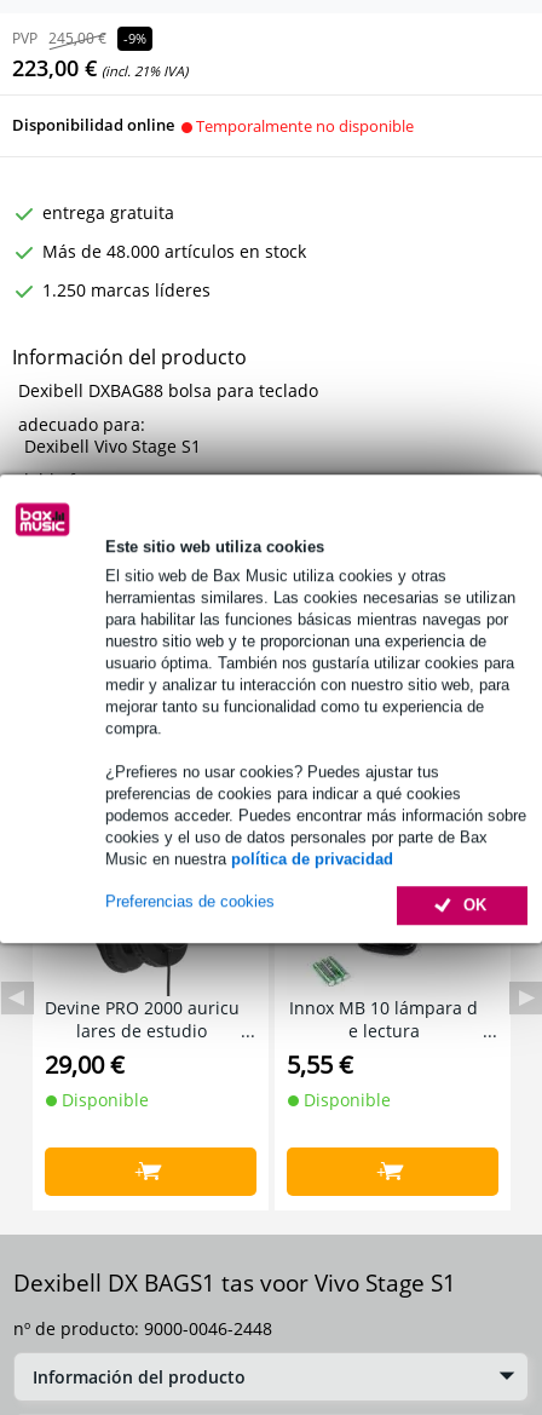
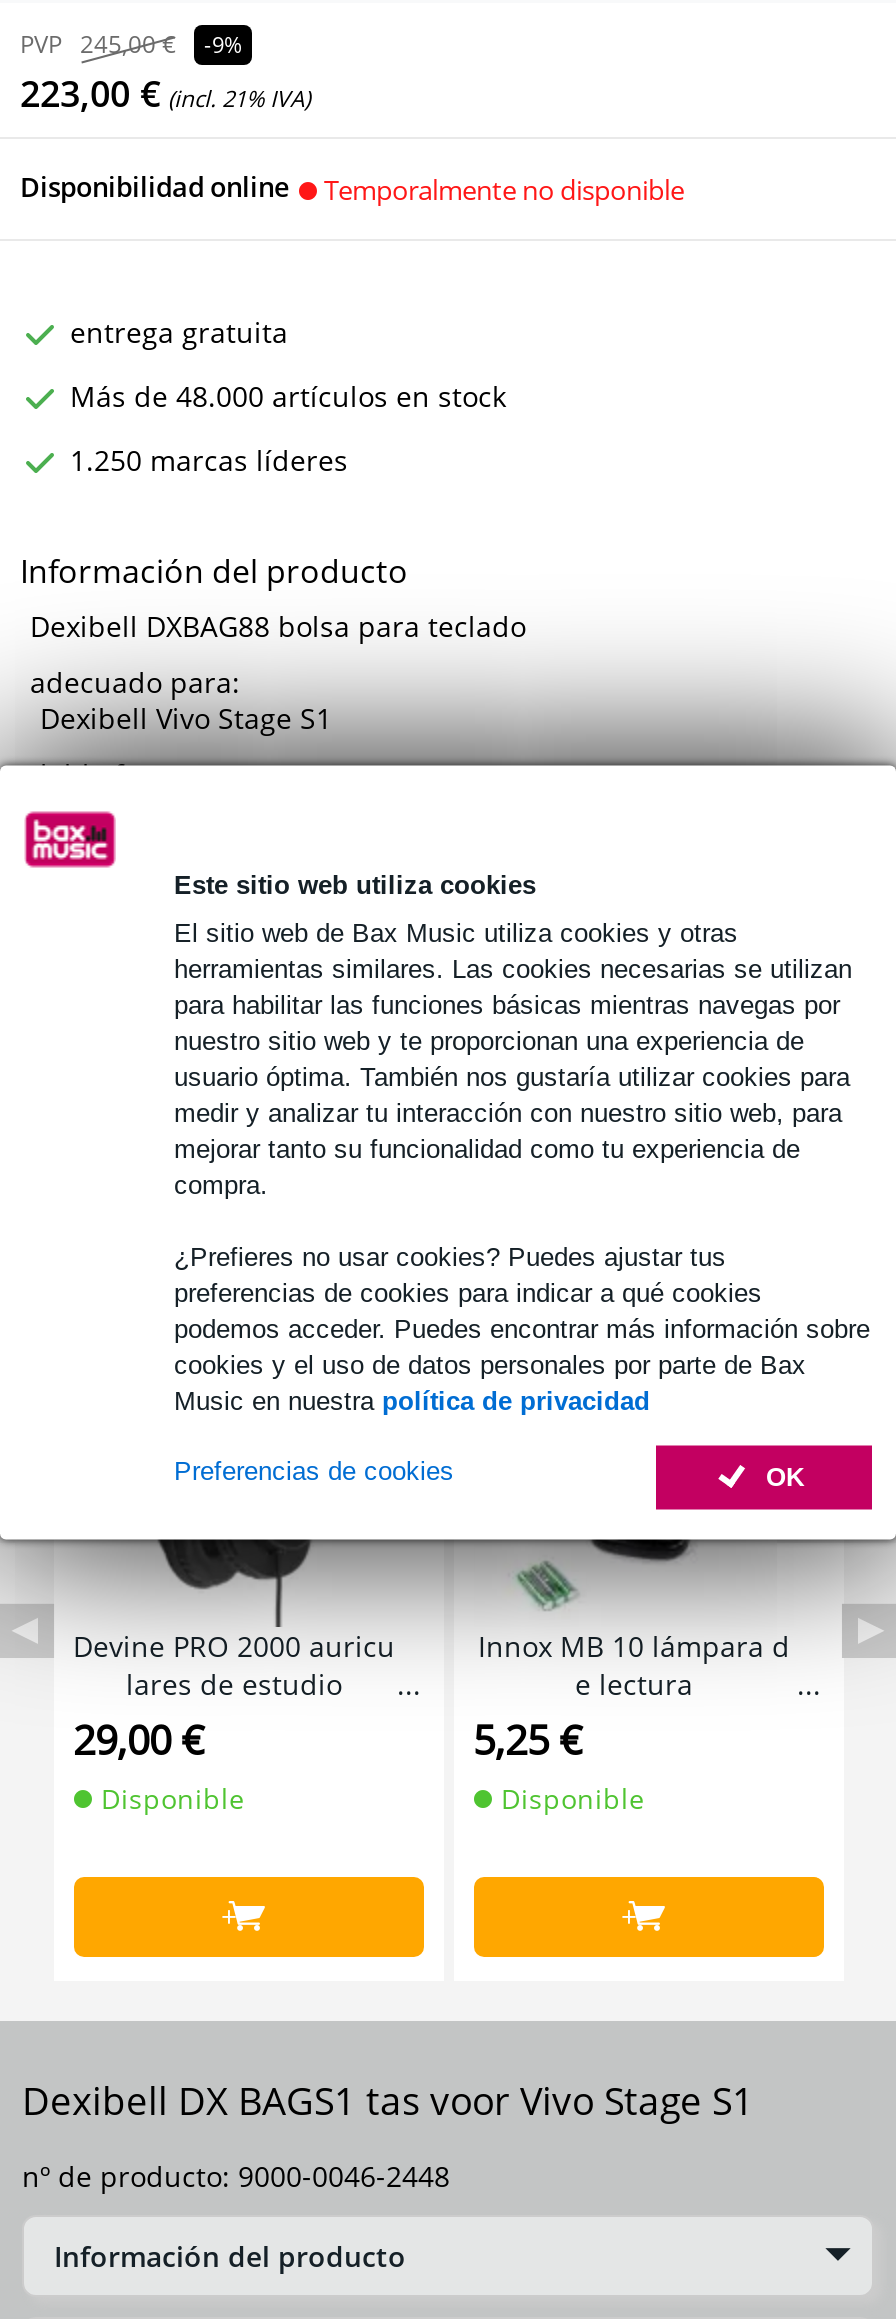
[286,1048,353,1081] 5,55 € -> [473,1713,583,1767] 5,25 €

